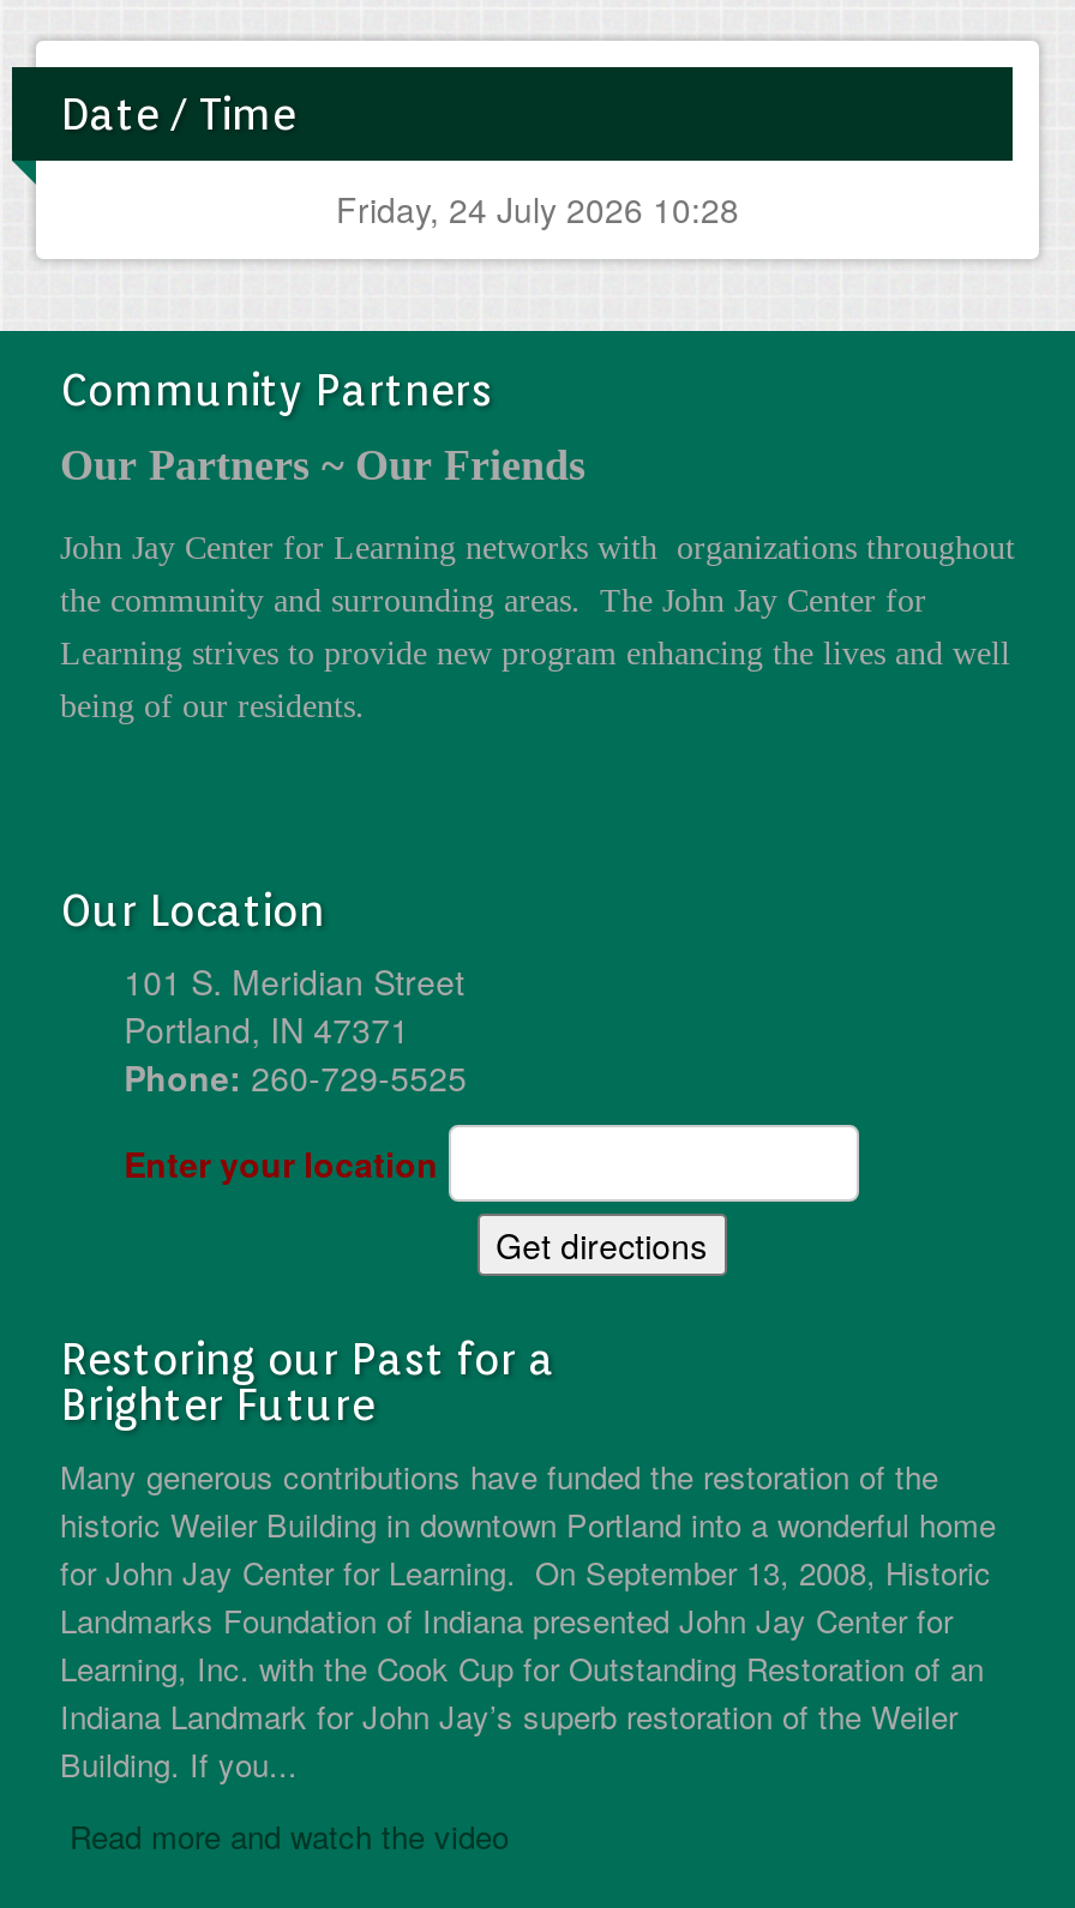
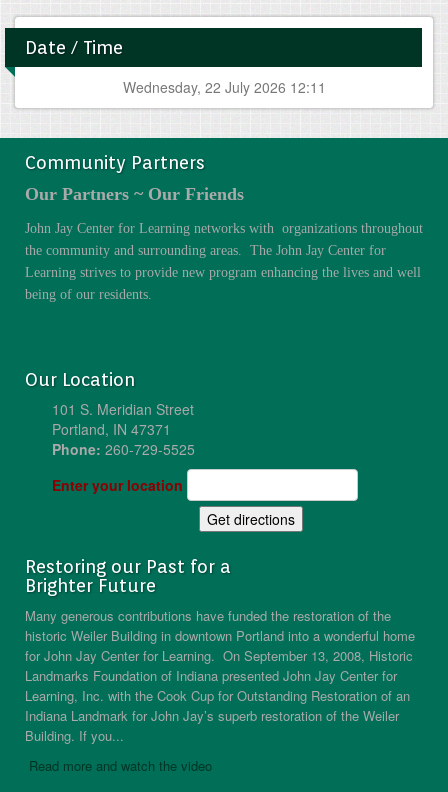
[336,186,739,234] Friday, 24 July 2026 10:28 -> [122,77,325,97] Wednesday, 22 July 2026 12:11

